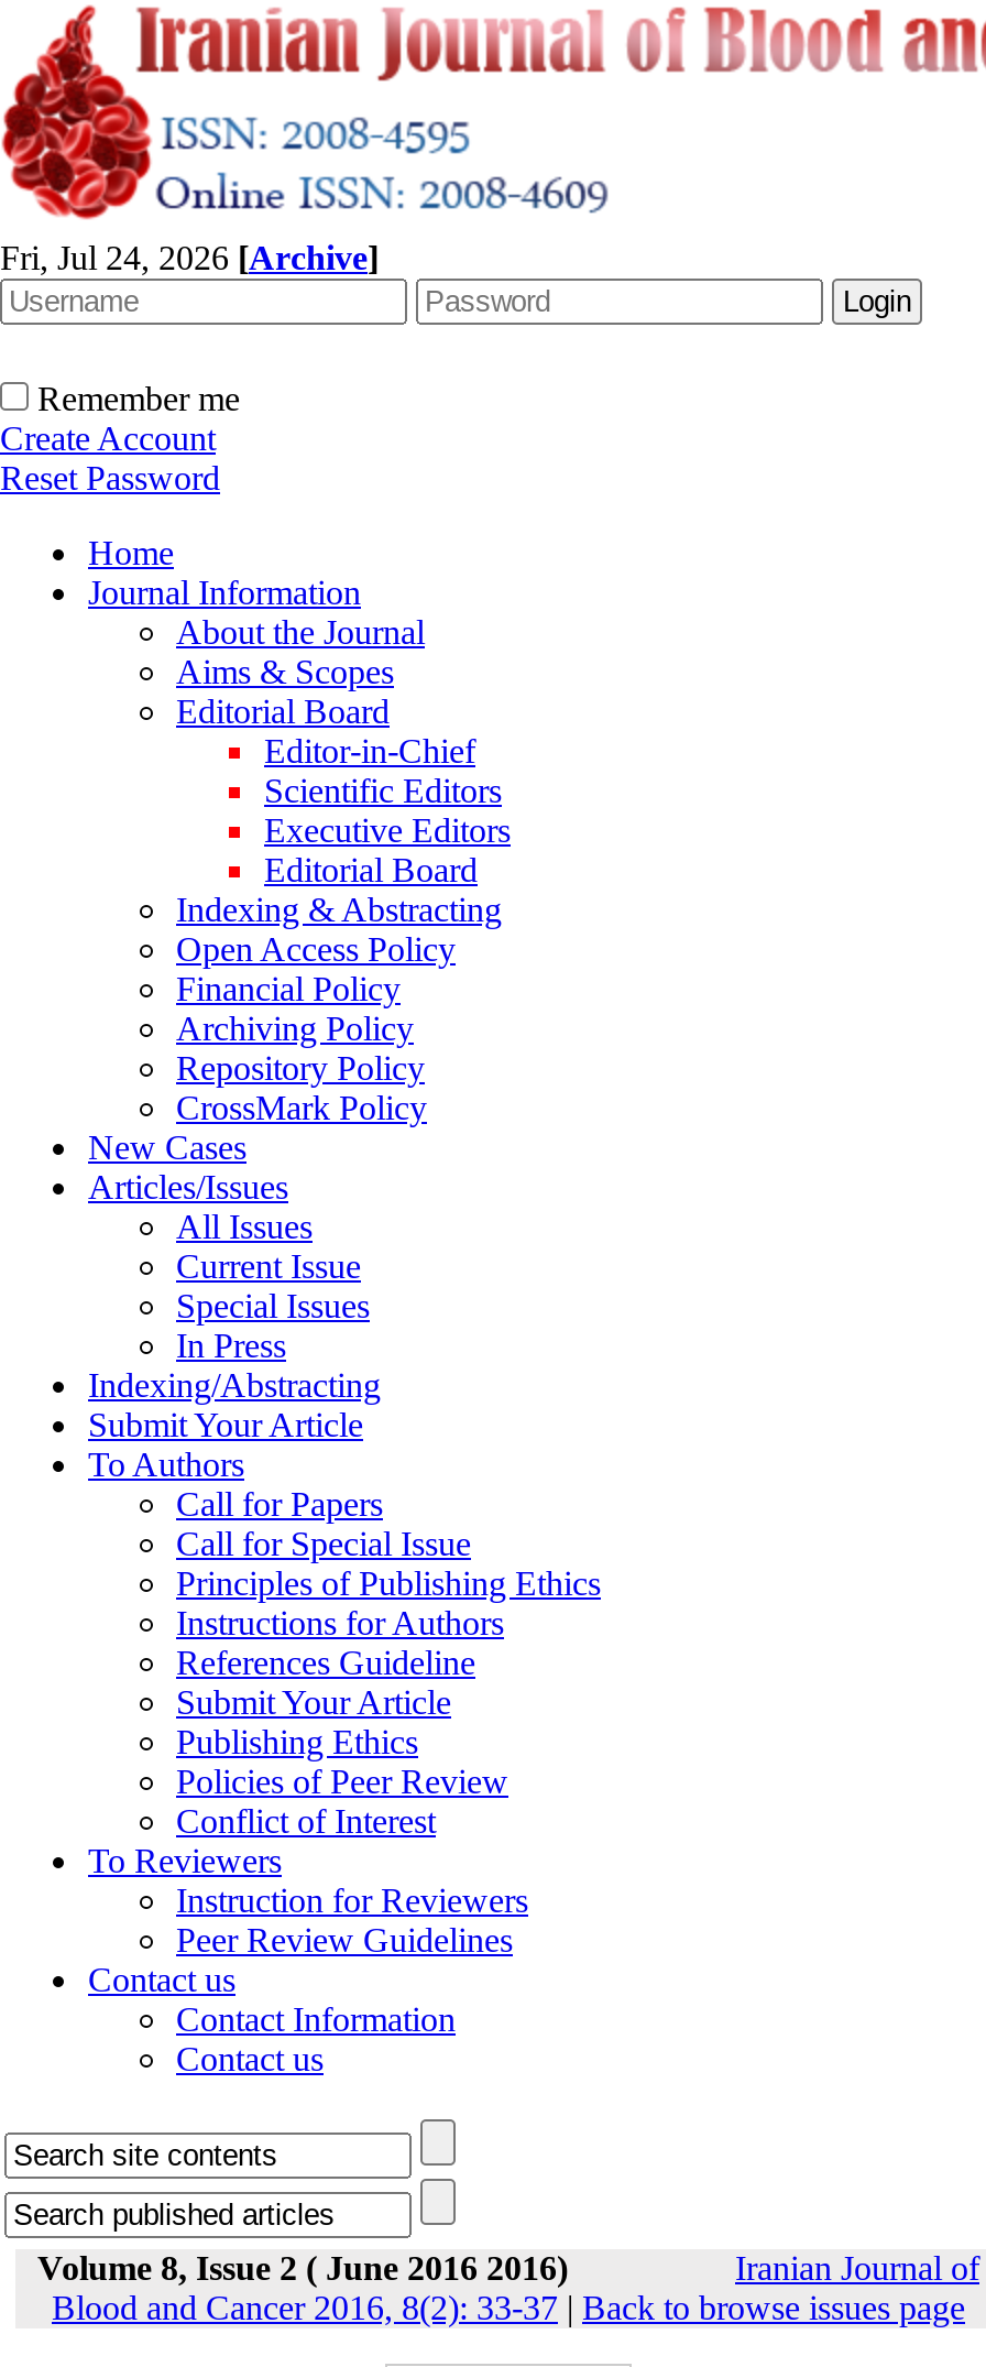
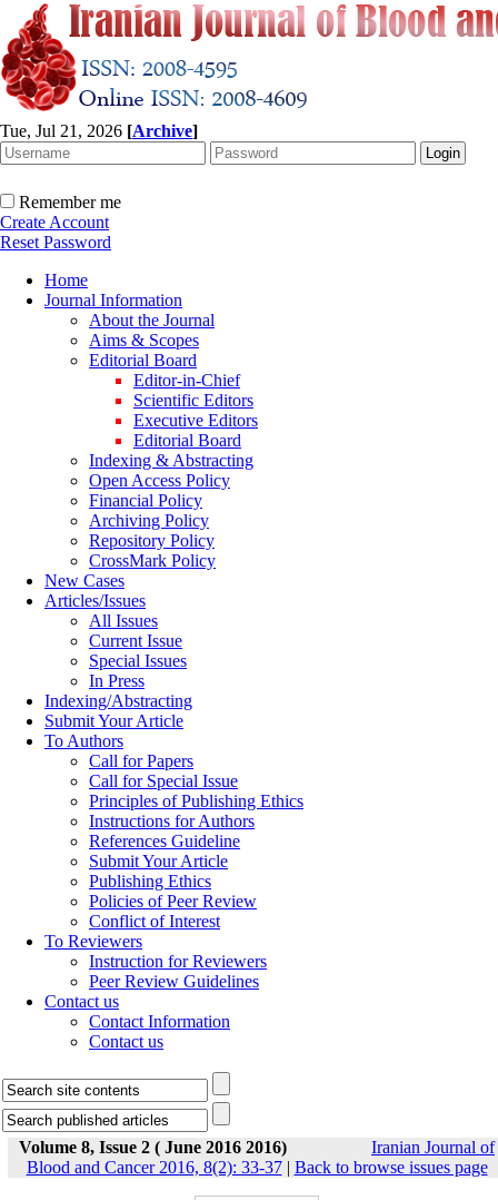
[0,239,379,276] Fri, Jul 24, 2026 [Archive] -> [0,121,198,140] Tue, Jul 21, 2026 [Archive]

